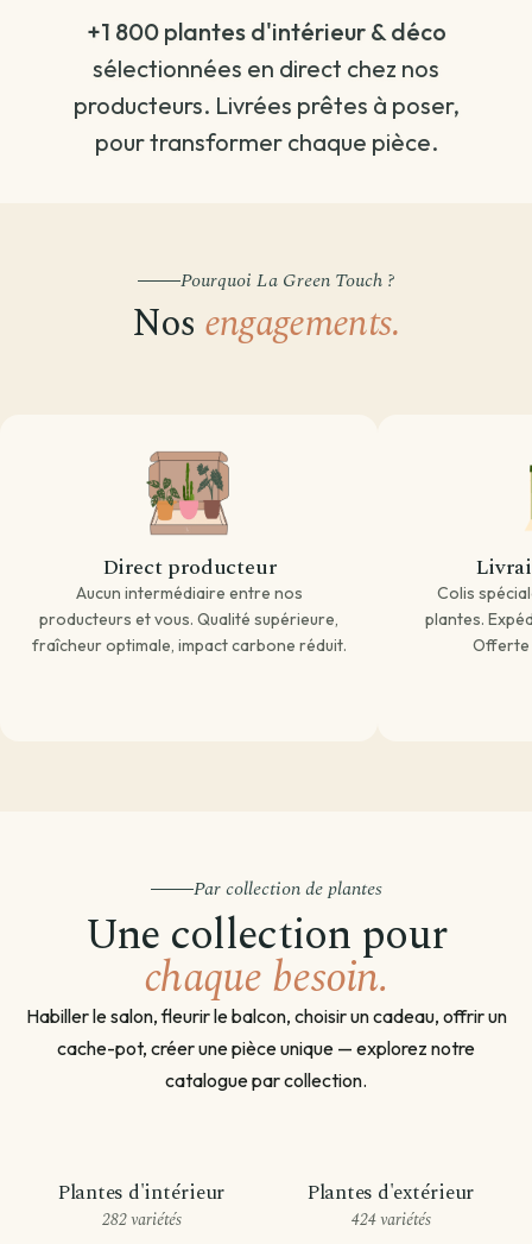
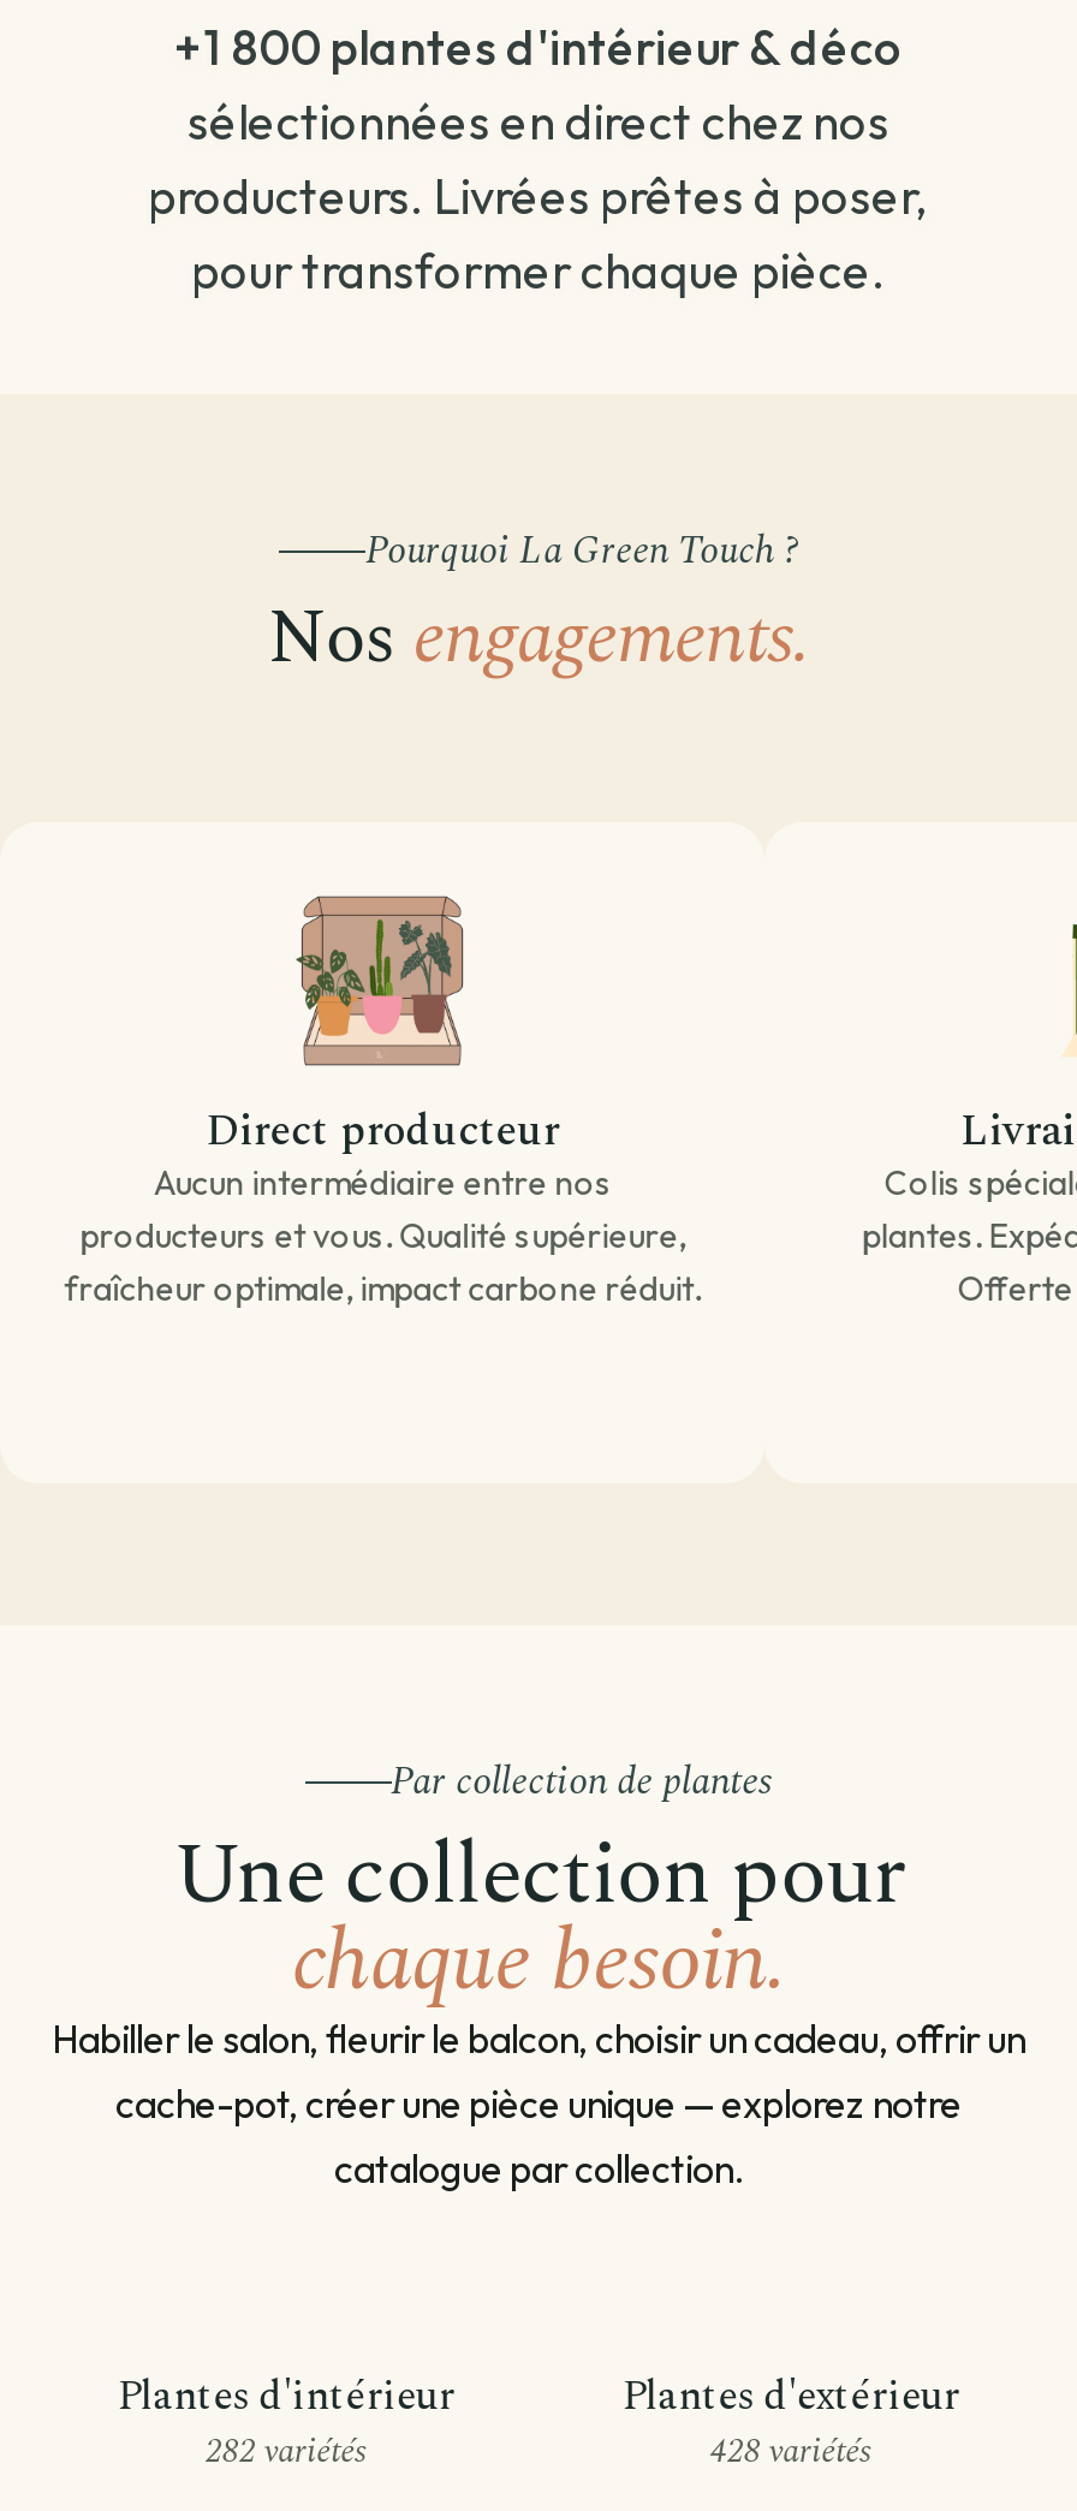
[351,1208,430,1232] 424 variétés -> [710,2426,871,2477] 428 variétés

